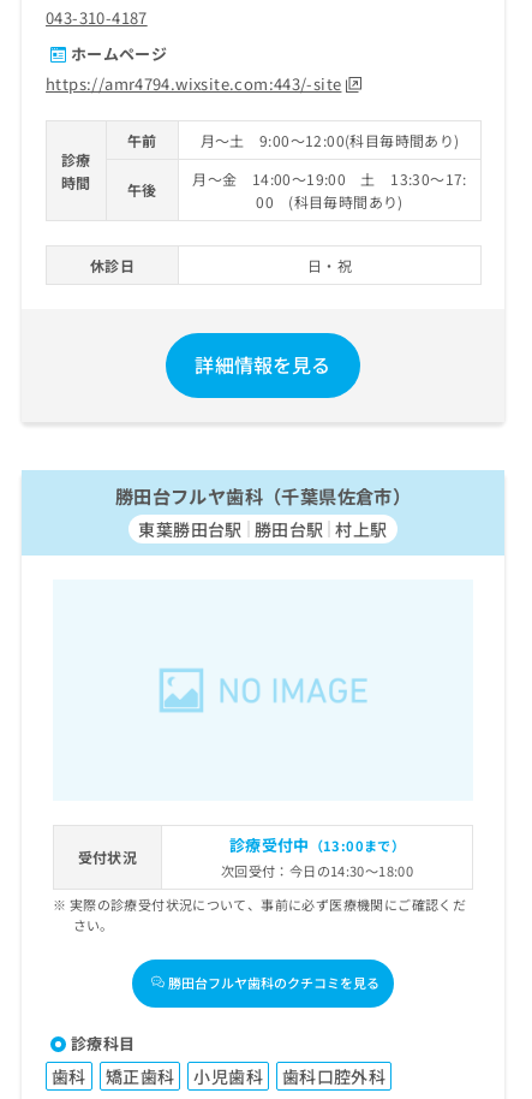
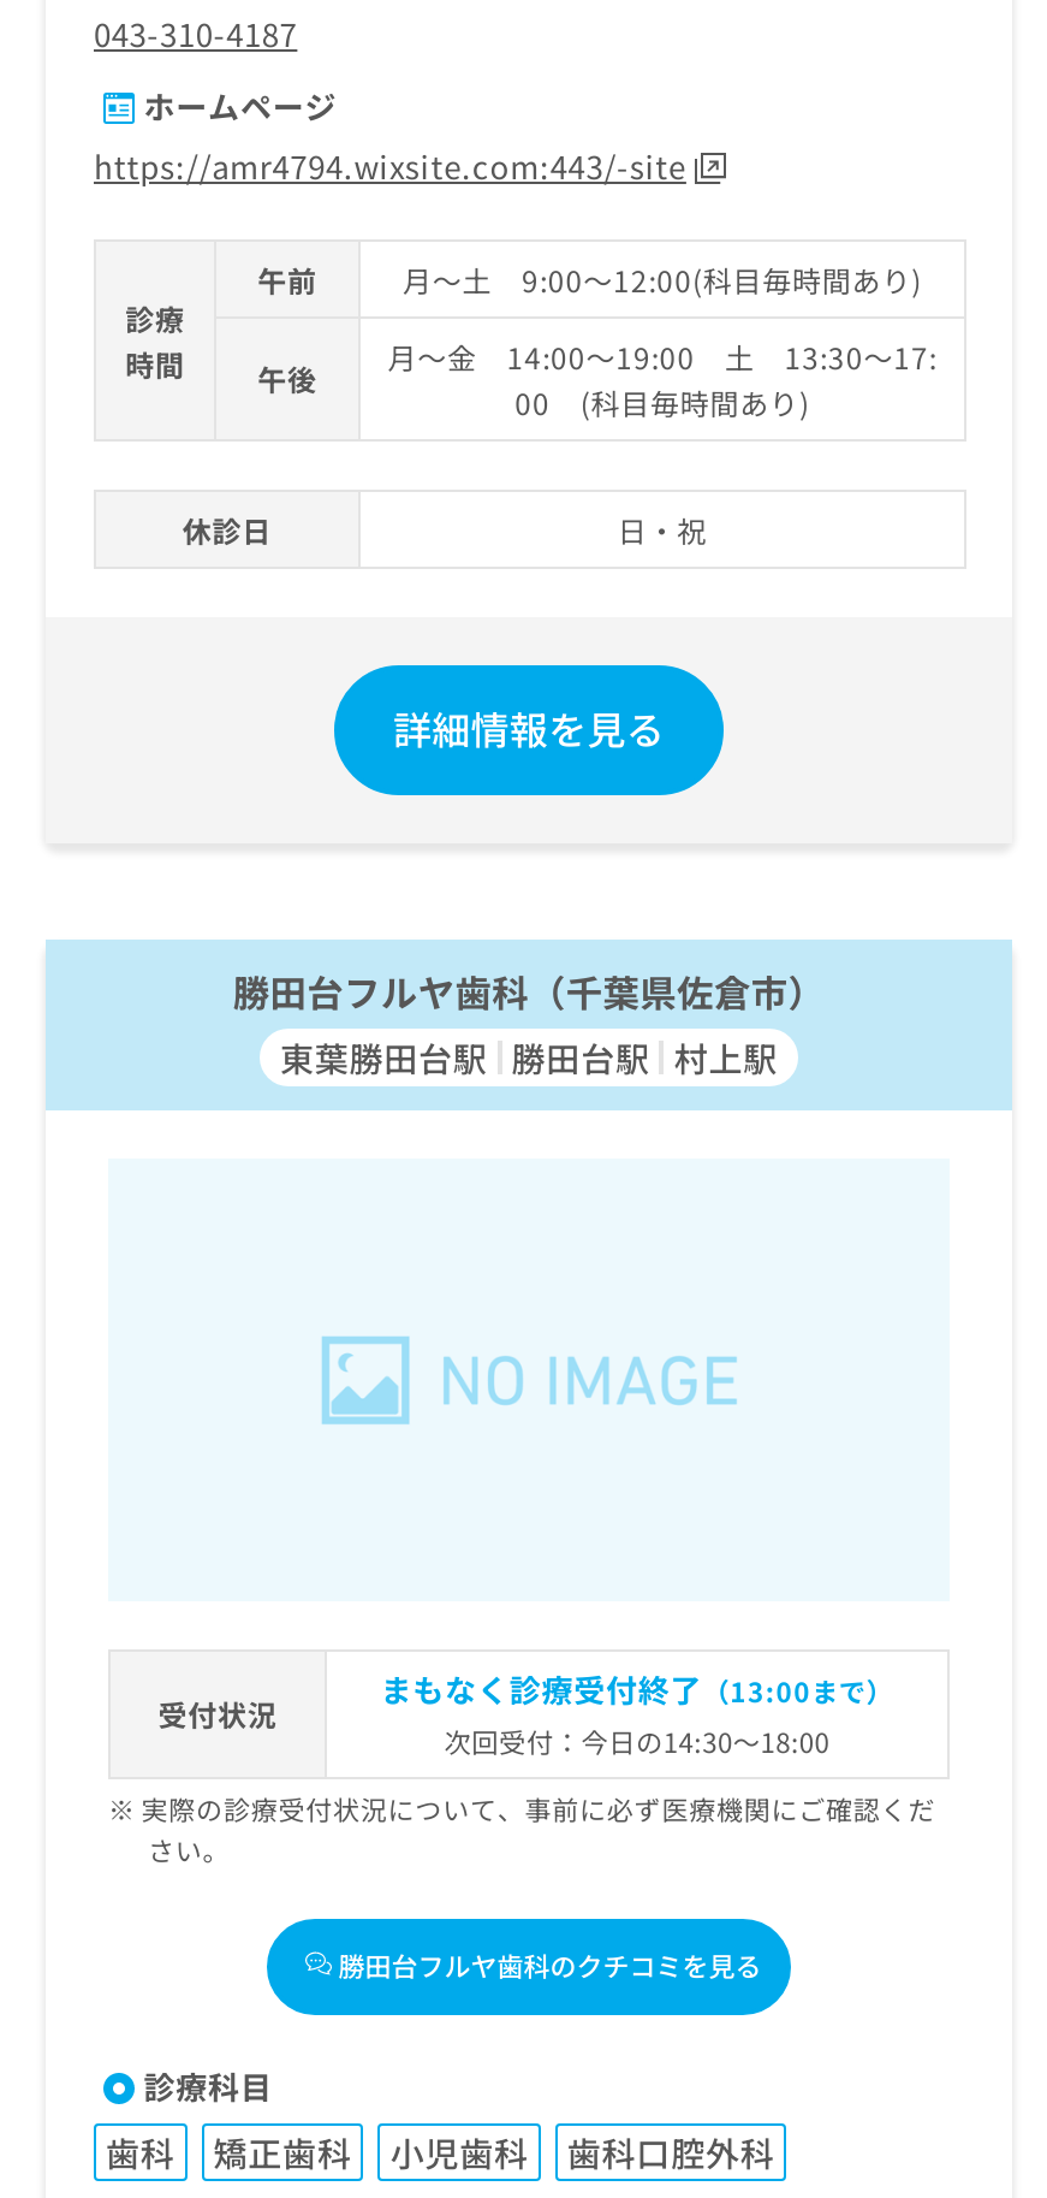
[229,833,405,856] 診療受付中（13:00まで） -> [381,1665,894,1711] まもなく診療受付終了（13:00まで）

